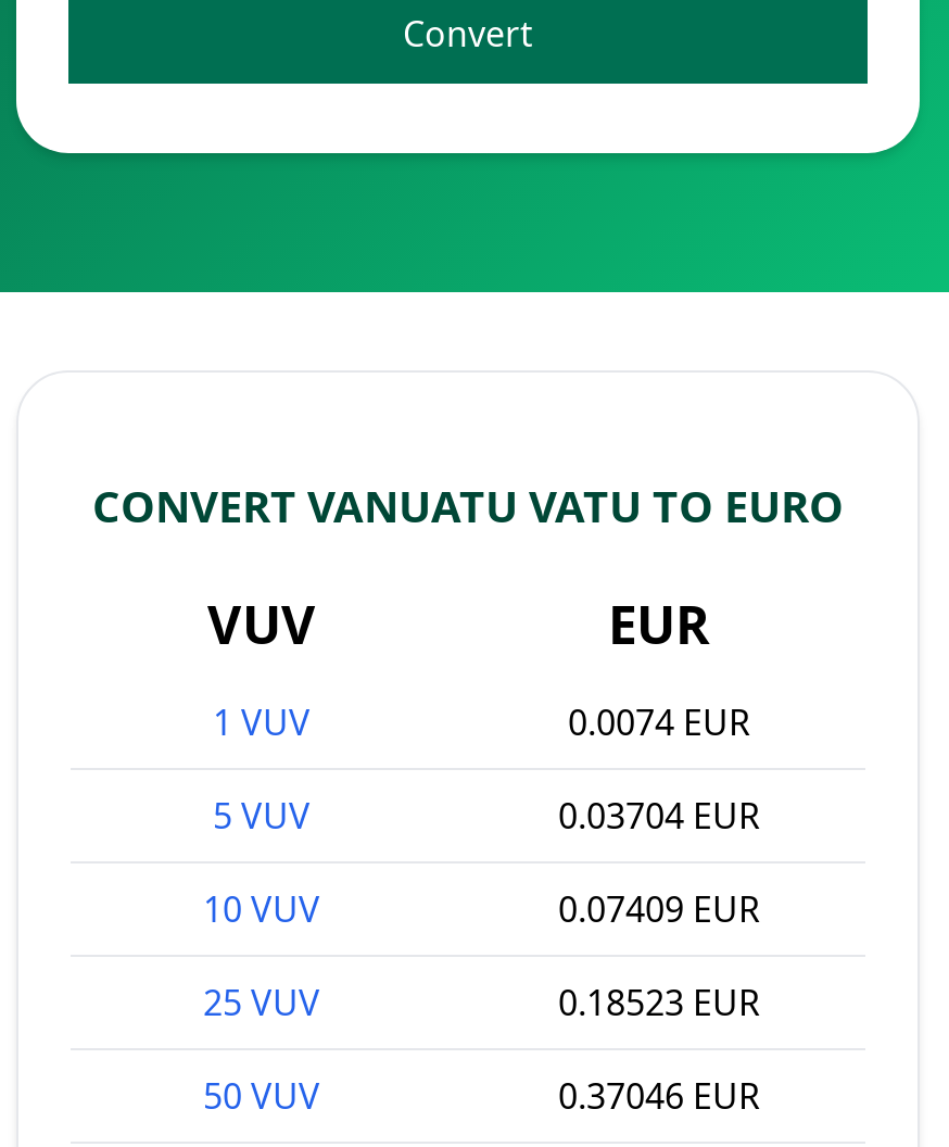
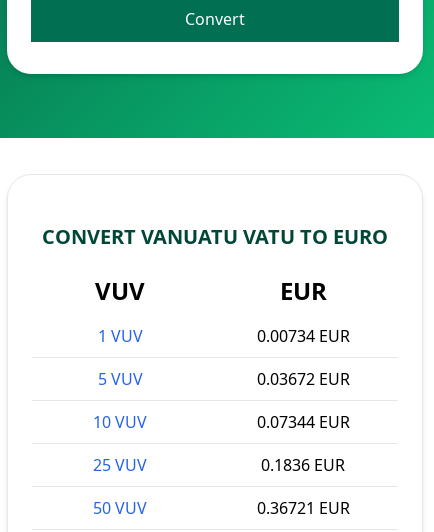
[568,698,750,746] 0.0074 EUR -> [256,325,349,347] 0.00734 EUR
[558,792,760,840] 0.03704 EUR -> [256,368,349,390] 0.03672 EUR
[558,885,760,933] 0.07409 EUR -> [256,411,349,433] 0.07344 EUR
[558,979,760,1026] 0.18523 EUR -> [261,454,345,476] 0.1836 EUR
[558,1072,760,1120] 0.37046 EUR -> [256,497,349,519] 0.36721 EUR

